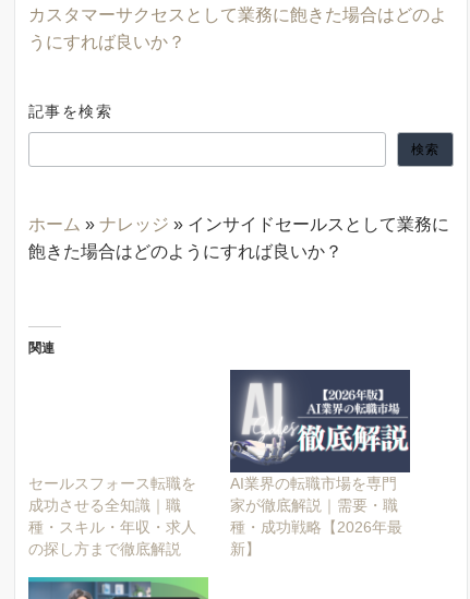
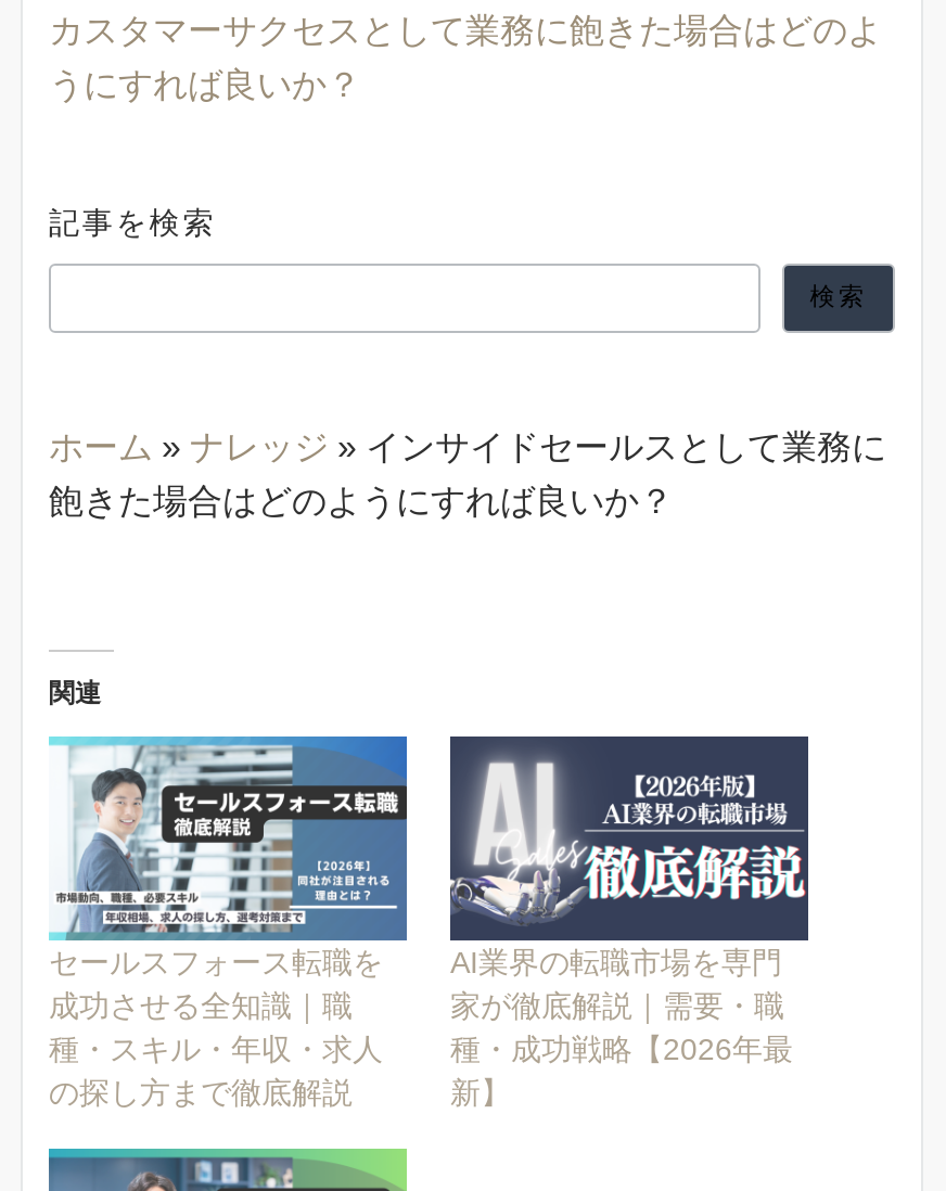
none -> [47,733,409,944] [image]

